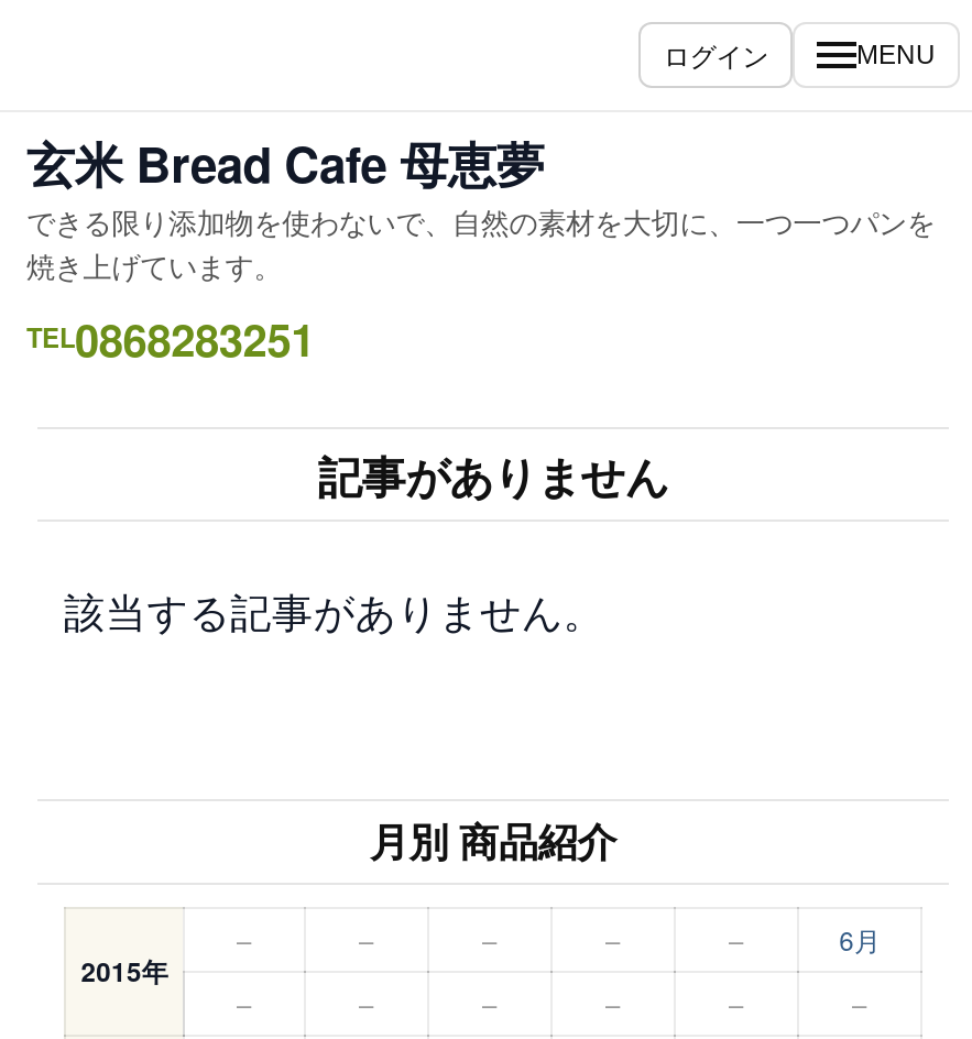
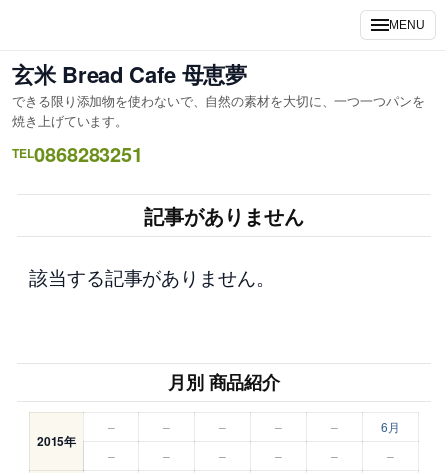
[664,35,768,73] ログイン -> none

